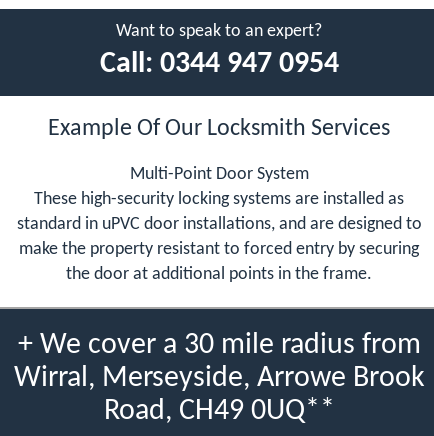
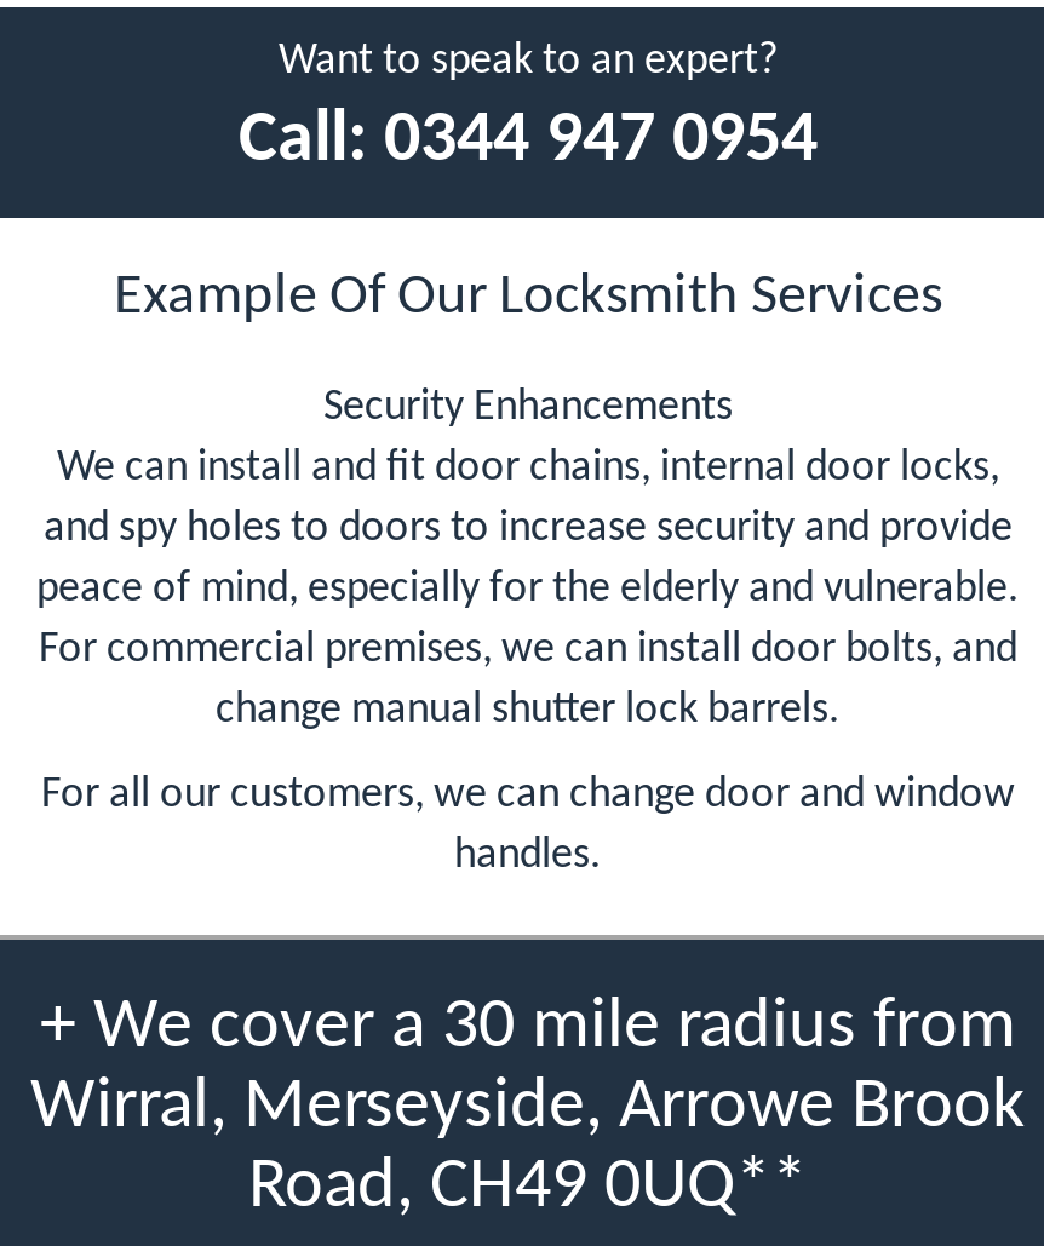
[16,164,421,283] Multi-Point Door System | These high-security locking systems are installed as | standard in uPVC door installations, and are designed to | make the property resistant to forced entry by securing | the door at additional points in the frame. -> [36,384,1020,878] Security Enhancements | We can install and fit door chains, internal door locks, | and spy holes to doors to increase security and provide | peace of mind, especially for the elderly and vulnerable. | For commercial premises, we can install door bolts, and | change manual shutter lock barrels. | For all our customers, we can change door and window | handles.

